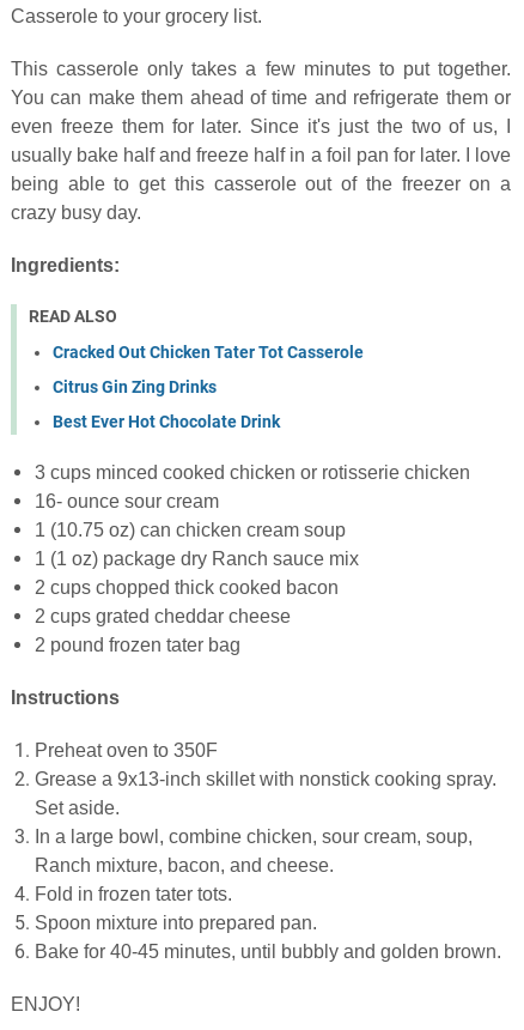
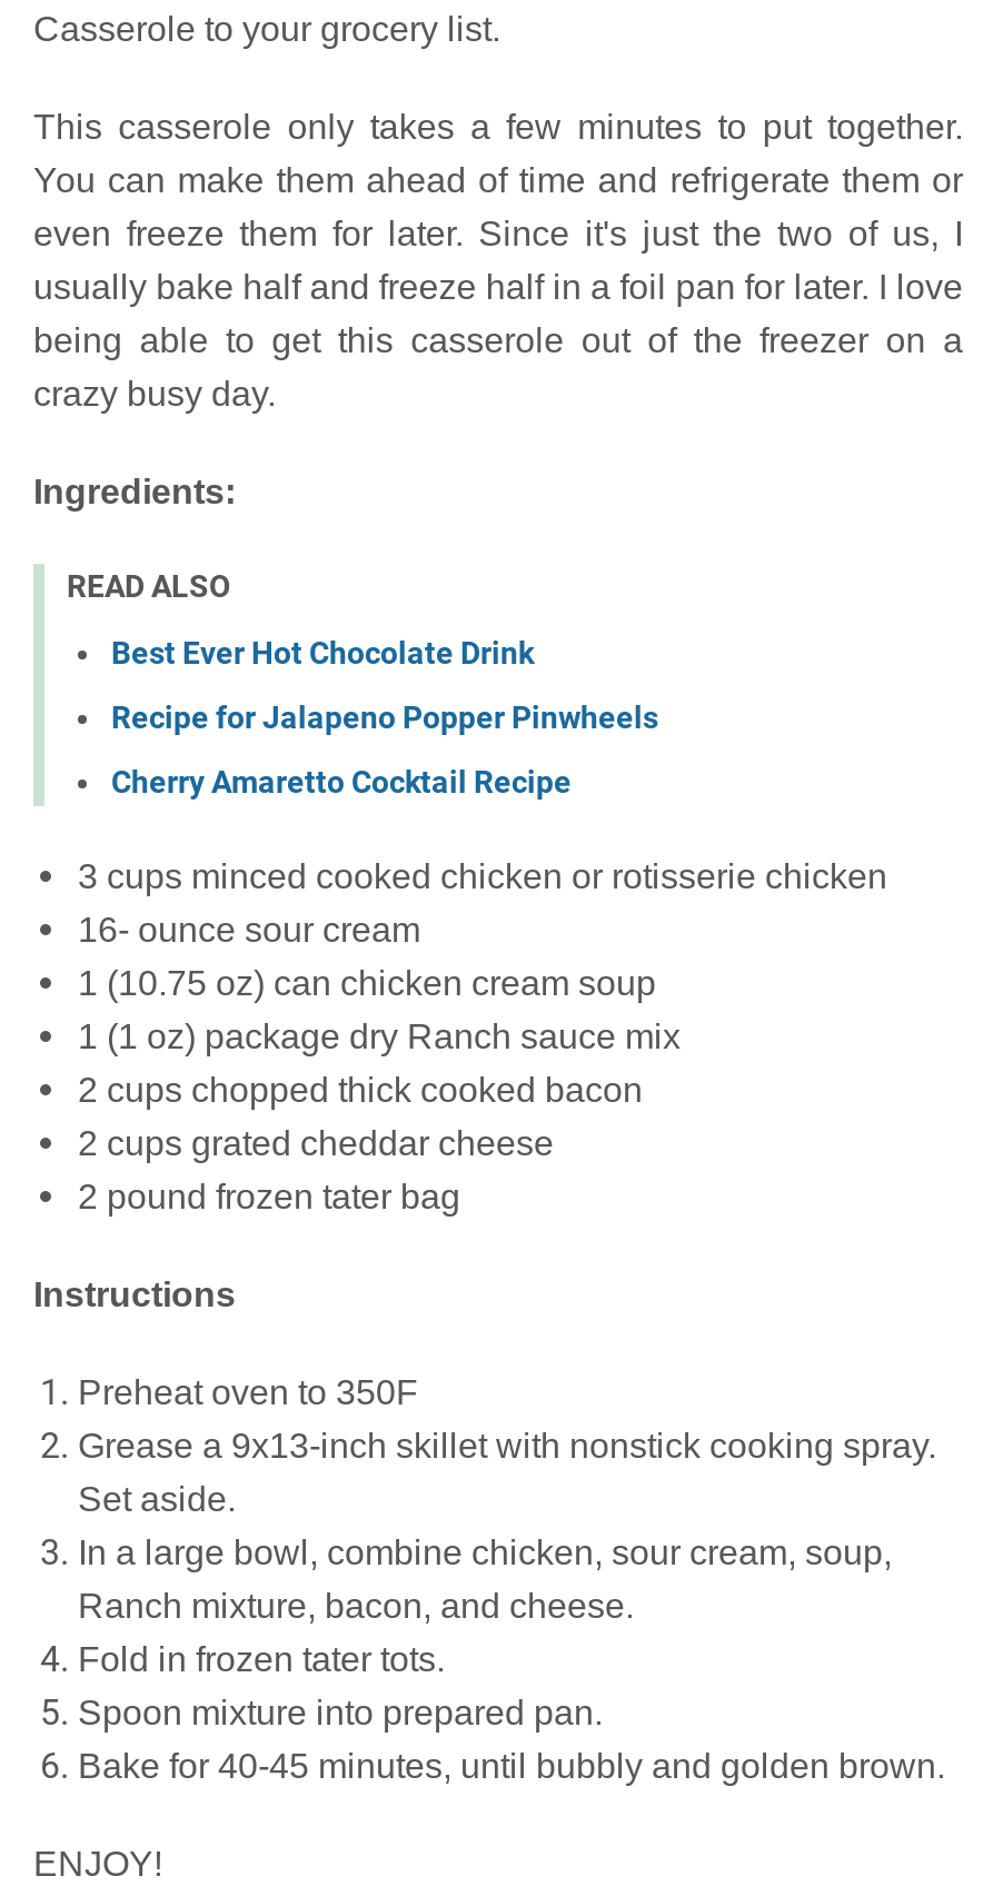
[53,343,364,397] Cracked Out Chicken Tater Tot Casserole | Citrus Gin Zing Drinks -> none
moved [53,412,280,432] -> [111,636,534,671]: Best Ever Hot Chocolate Drink
none -> [111,700,658,800] Recipe for Jalapeno Popper Pinwheels | Cherry Amaretto Cocktail Recipe

